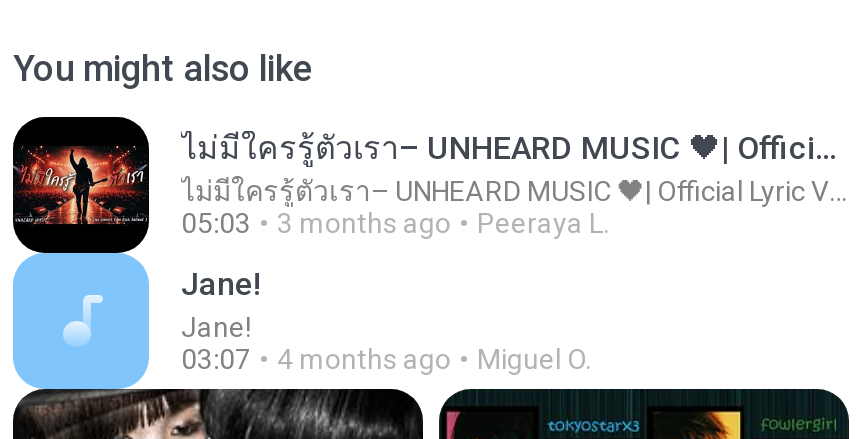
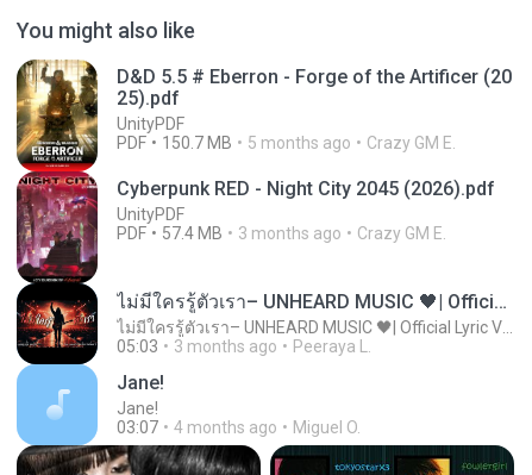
none -> [15,58,512,283] [image] | D&D 5.5 # Eberron - Forge of the Artificer (20 | 25).pdf | UnityPDF | PDF | 150.7 MB | 5 months ago | Crazy GM E. | Cyberpunk RED - Night City 2045 (2026).pdf | UnityPDF | PDF | 57.4 MB | 3 months ago | Crazy GM E.

